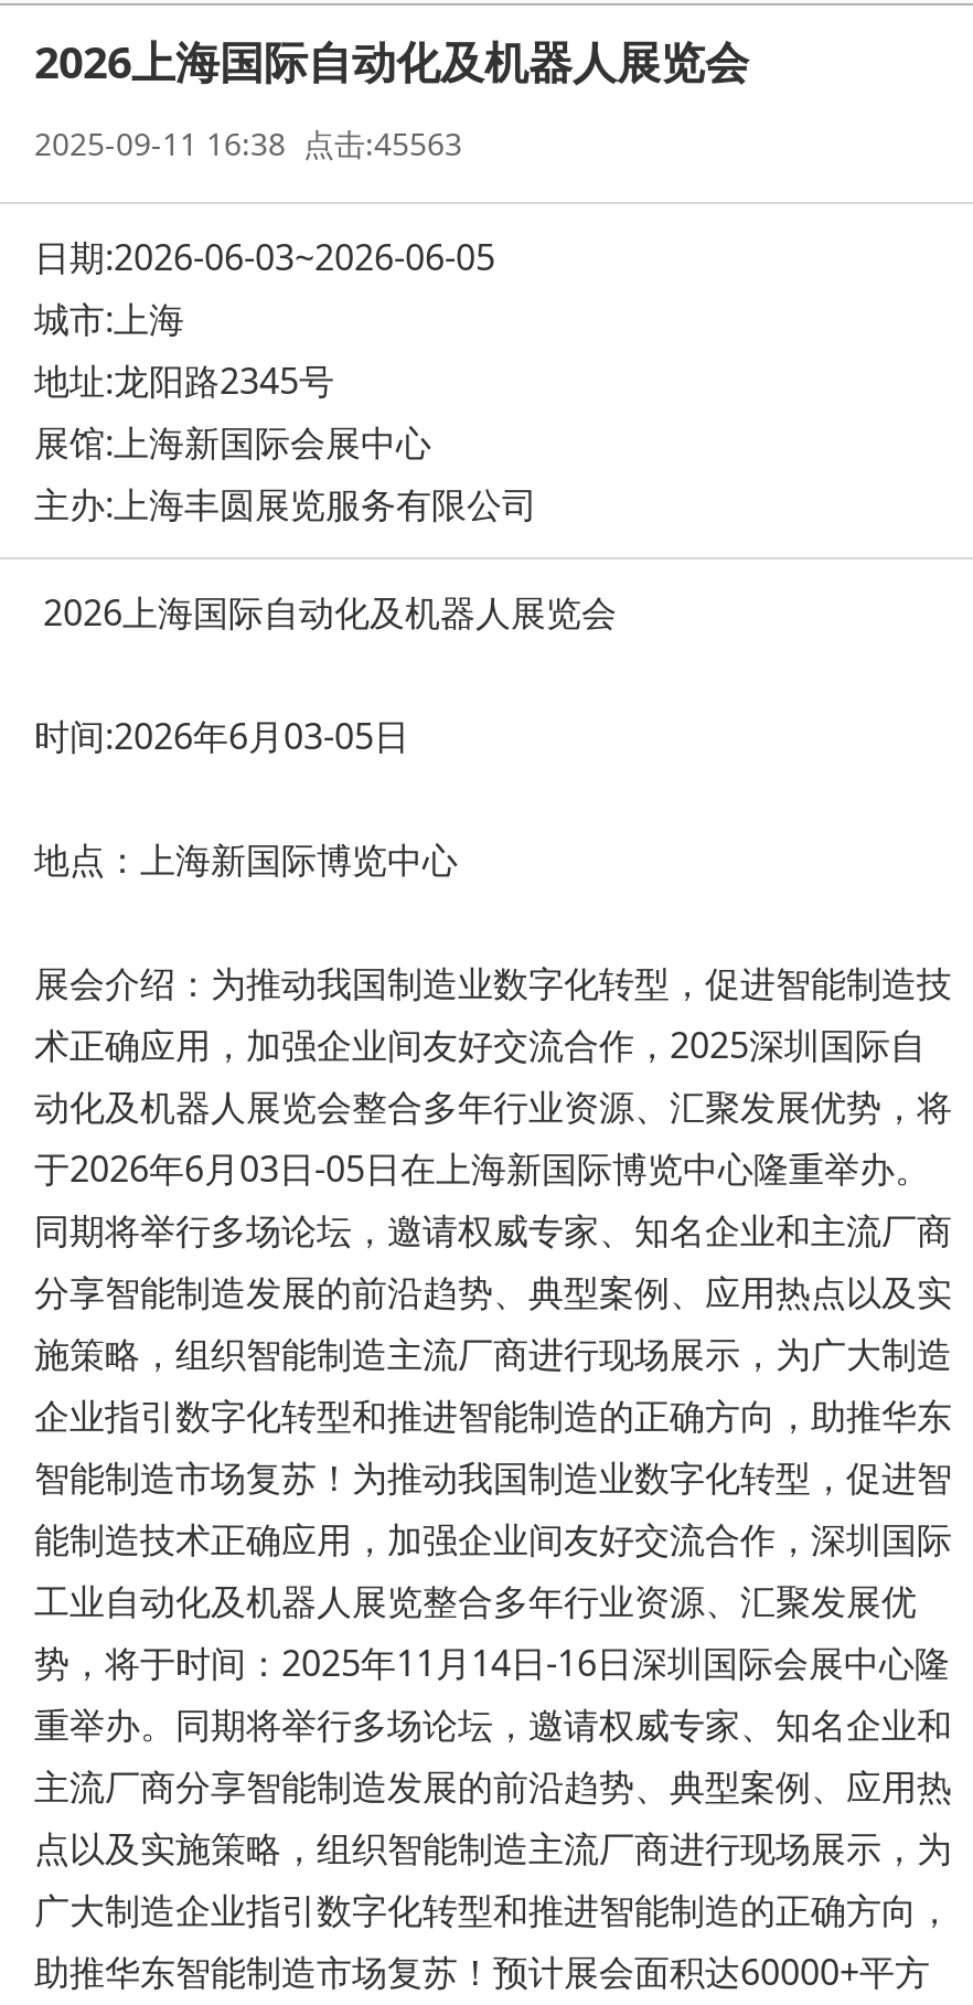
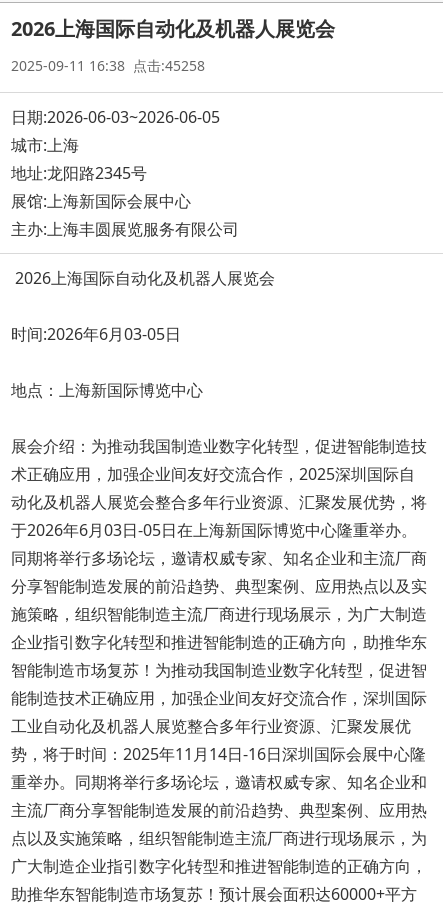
[34,122,462,164] 2025-09-11 16:38 点击:45563 -> [11,56,205,75] 2025-09-11 16:38 点击:45258

